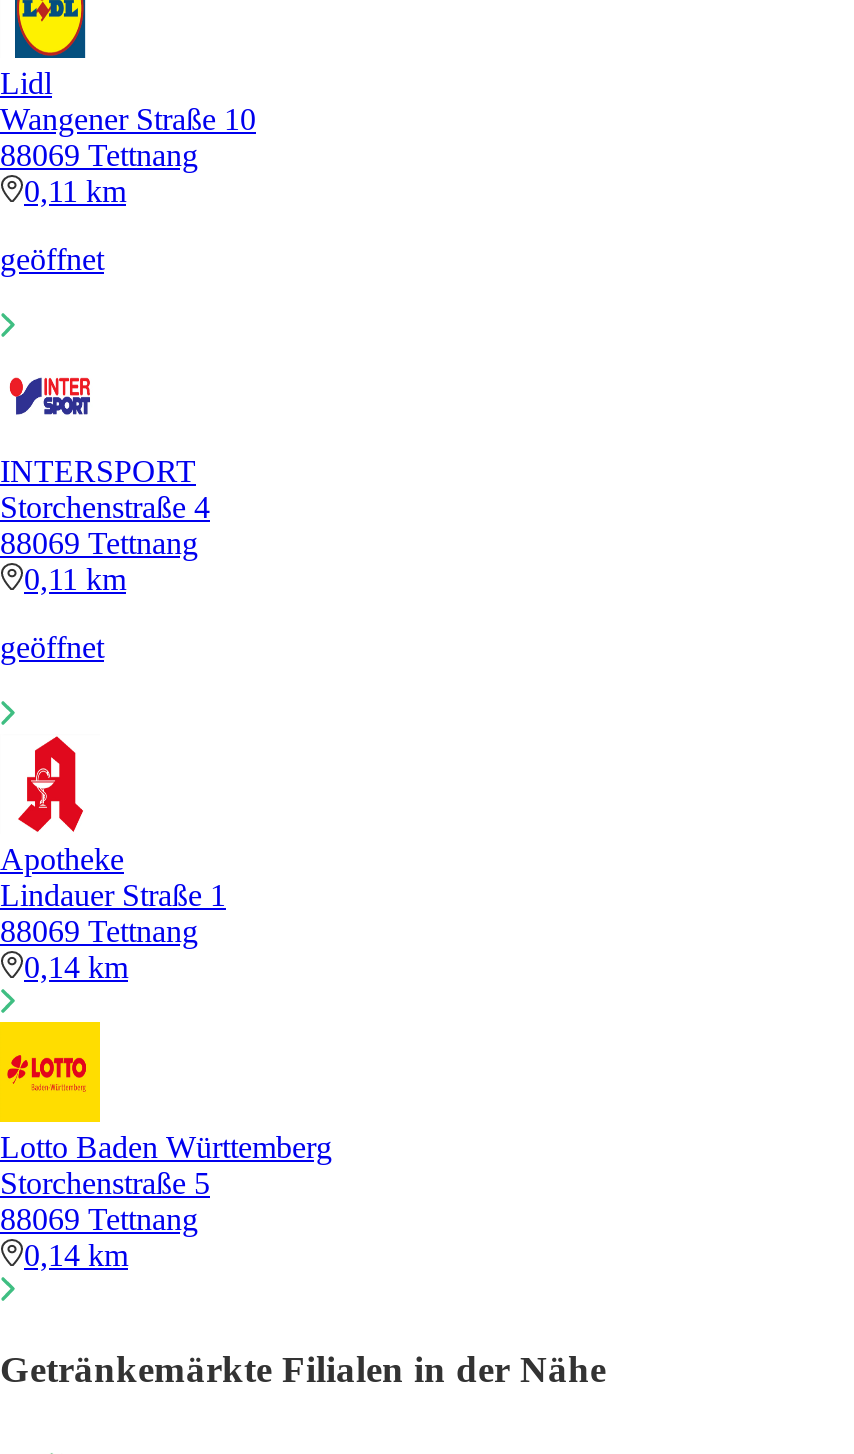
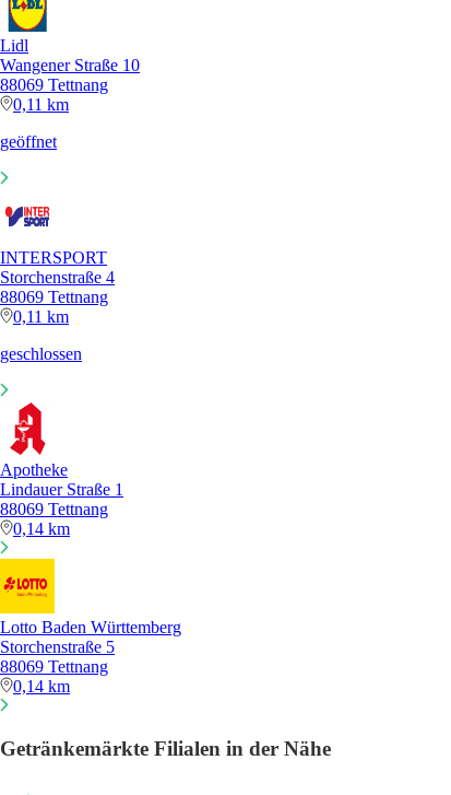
[0,630,104,664] geöffnet -> [0,344,82,363] geschlossen

